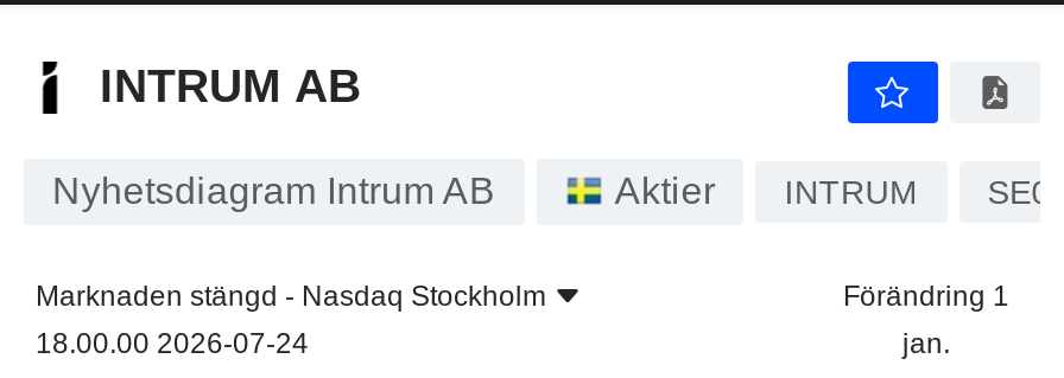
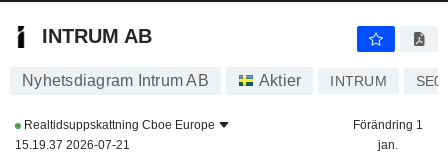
[36,280,546,360] Marknaden stängd - Nasdaq Stockholm | 18.00.00 2026-07-24 -> [15,118,215,152] Realtidsuppskattning Cboe Europe | 15.19.37 2026-07-21

